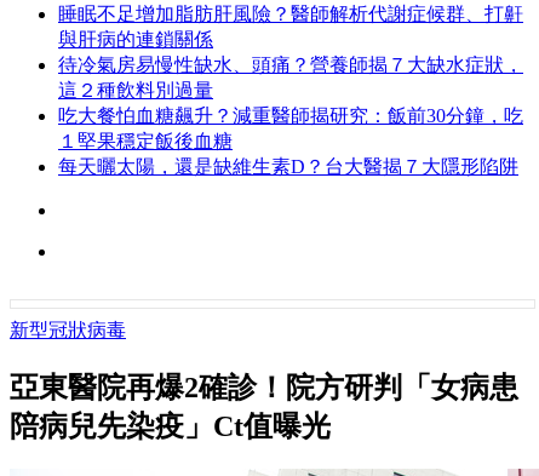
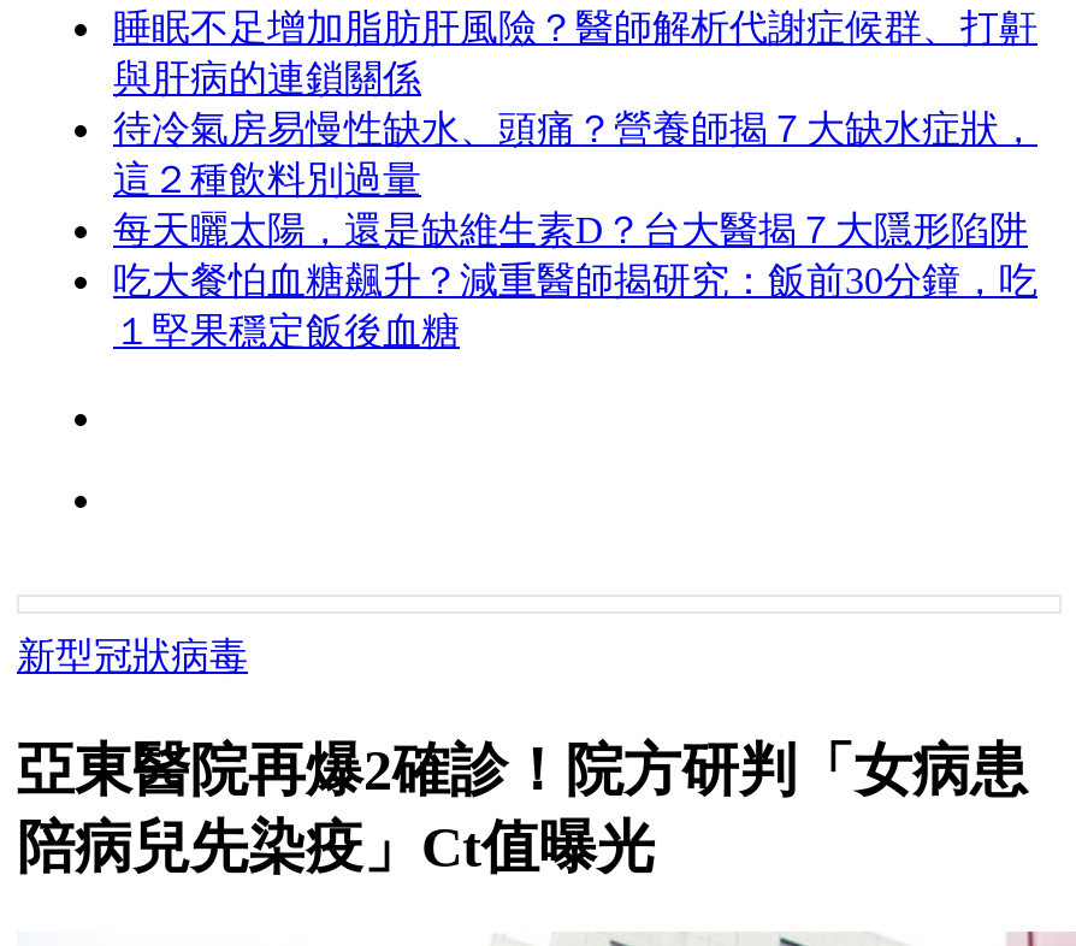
moved [58,105,523,151] -> [113,259,1037,350]: 吃大餐怕血糖飆升？減重醫師揭研究：飯前30分鐘，吃 | １堅果穩定飯後血糖
moved [58,156,518,176] -> [113,208,1028,249]: 每天曬太陽，還是缺維生素D？台大醫揭７大隱形陷阱

